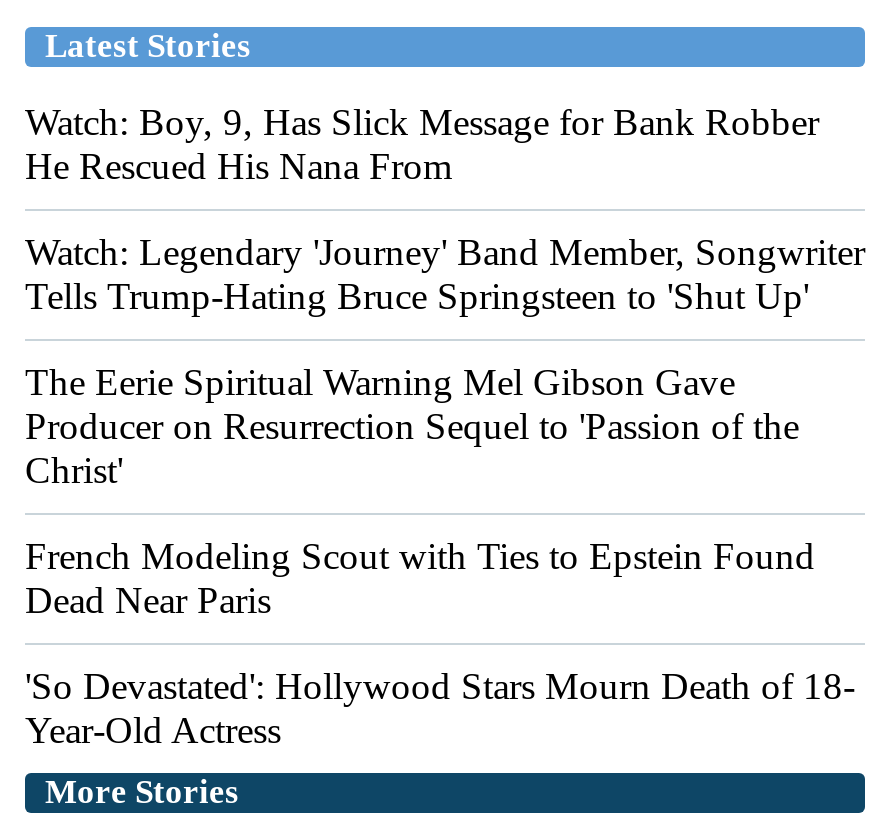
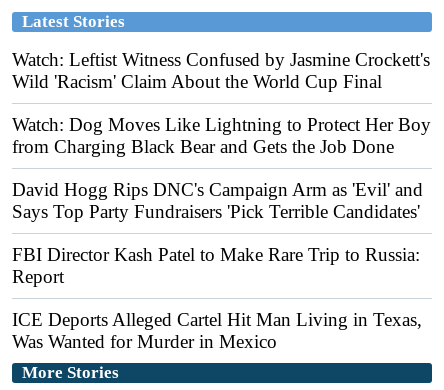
[25,101,819,187] Watch: Boy, 9, Has Slick Message for Bank Robber | He Rescued His Nana From -> [12,49,430,92] Watch: Leftist Witness Confused by Jasmine Crockett's | Wild 'Racism' Claim About the World Cup Final
[25,231,865,317] Watch: Legendary 'Journey' Band Member, Songwriter | Tells Trump-Hating Bruce Springsteen to 'Shut Up' -> [12,114,431,157] Watch: Dog Moves Like Lightning to Protect Her Boy | from Charging Black Bear and Gets the Job Done
[25,361,799,491] The Eerie Spiritual Warning Mel Gibson Gave | Producer on Resurrection Sequel to 'Passion of the | Christ' -> [12,179,423,222] David Hogg Rips DNC's Campaign Arm as 'Evil' and | Says Top Party Fundraisers 'Pick Terrible Candidates'
[25,535,815,621] French Modeling Scout with Ties to Epstein Found | Dead Near Paris -> [12,244,420,287] FBI Director Kash Patel to Make Rare Trip to Russia: | Report
[25,665,855,751] 'So Devastated': Hollywood Stars Mourn Death of 18- | Year-Old Actress -> [12,309,422,352] ICE Deports Alleged Cartel Hit Man Living in Texas, | Was Wanted for Murder in Mexico

